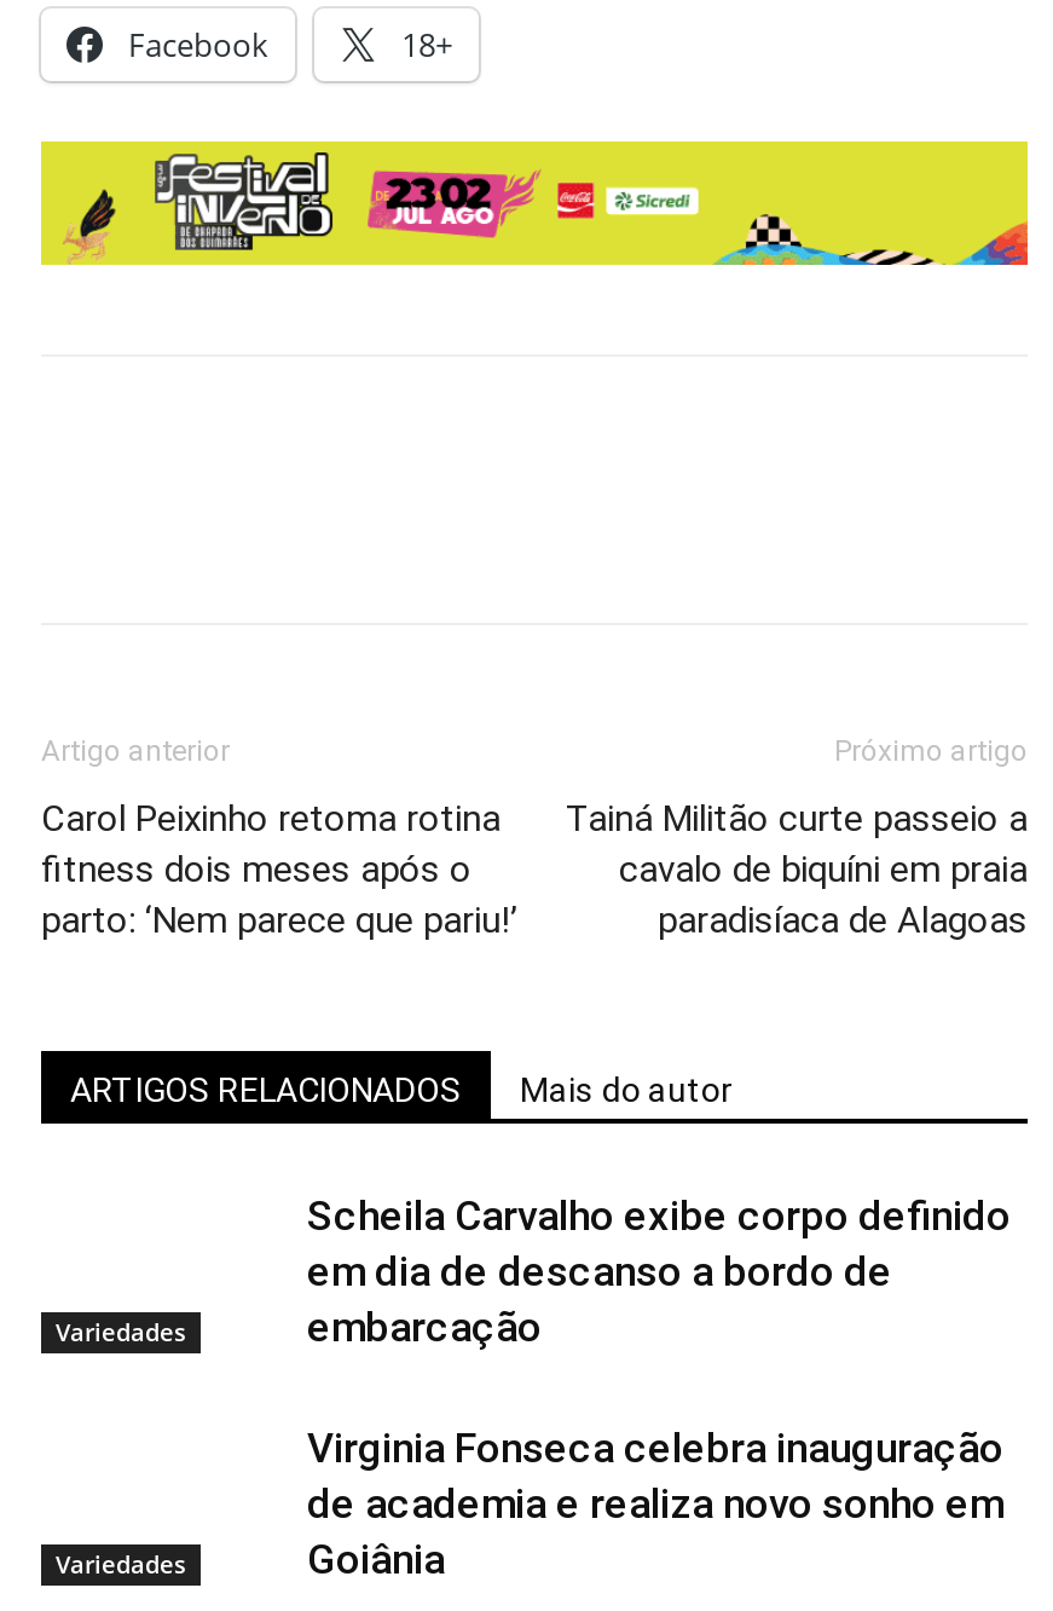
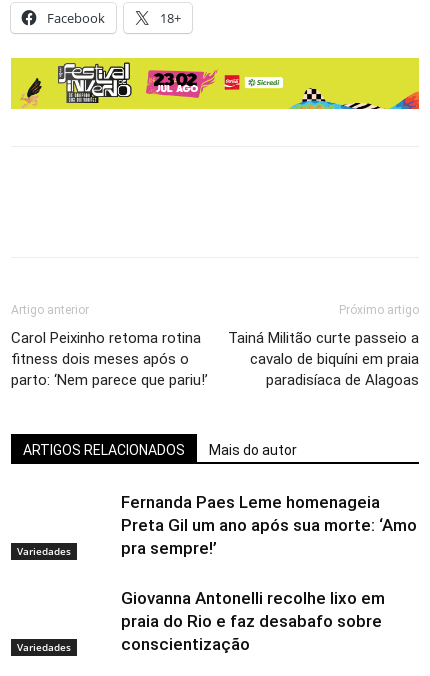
[307,1190,1011,1349] Scheila Carvalho exibe corpo definido | em dia de descanso a bordo de | embarcação -> [121,492,417,558] Fernanda Paes Leme homenageia | Preta Gil um ano após sua morte: ‘Amo | pra sempre!’
[307,1422,1003,1581] Virginia Fonseca celebra inauguração | de academia e realiza novo sonho em | Goiânia -> [121,588,385,654] Giovanna Antonelli recolhe lixo em | praia do Rio e faz desabafo sobre | conscientização

